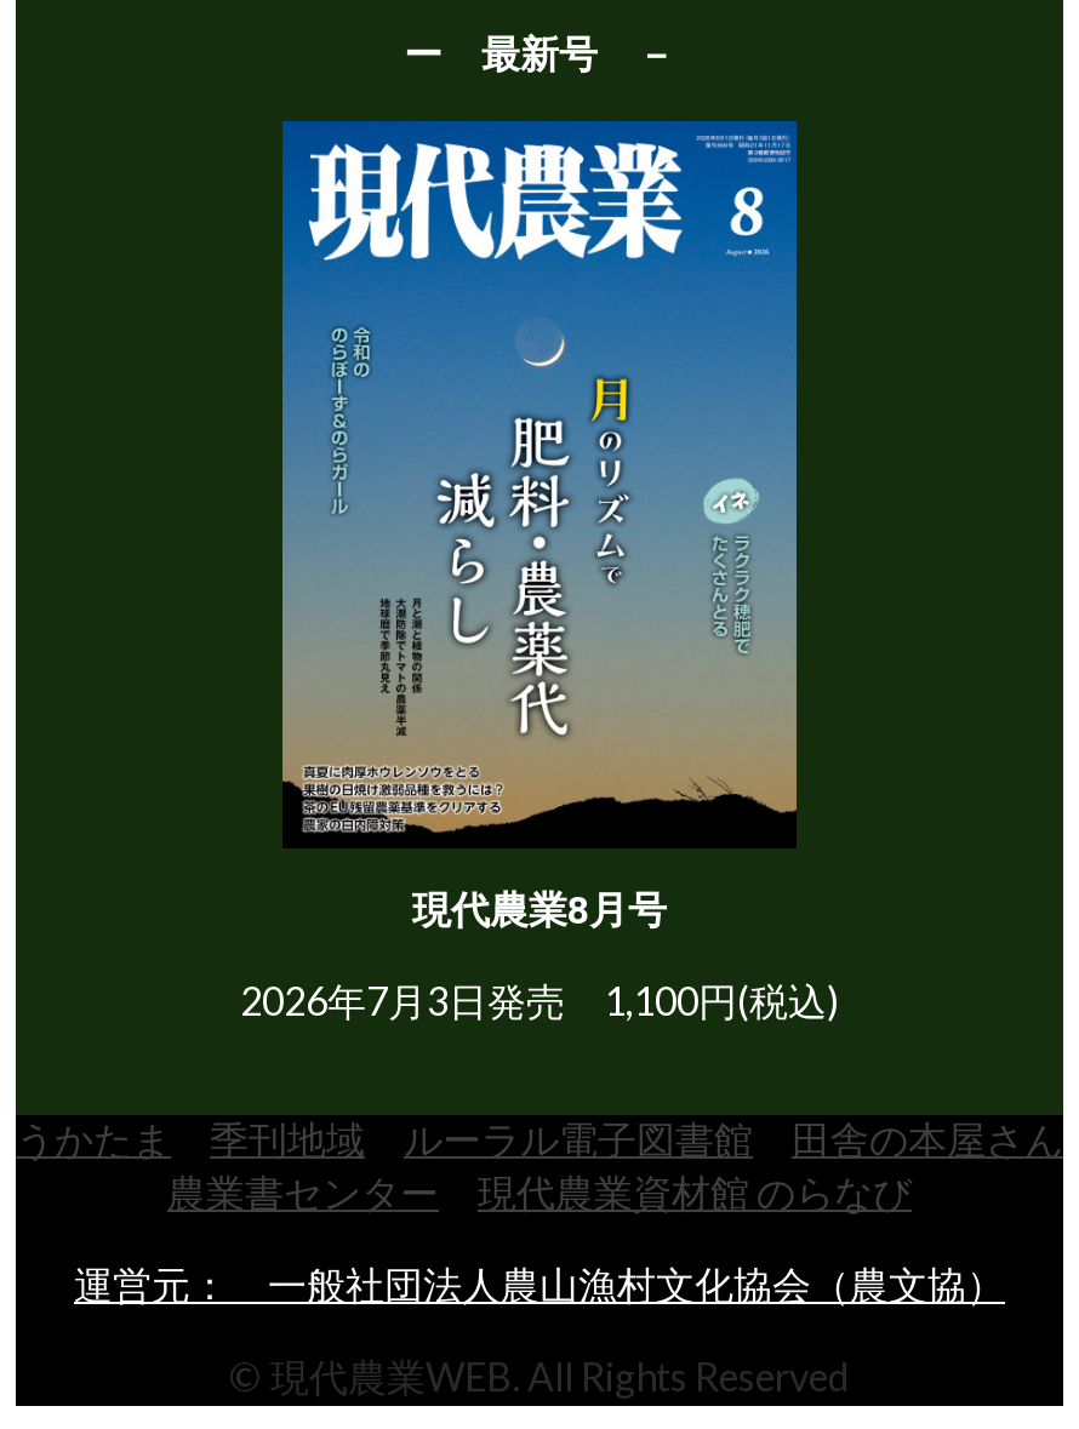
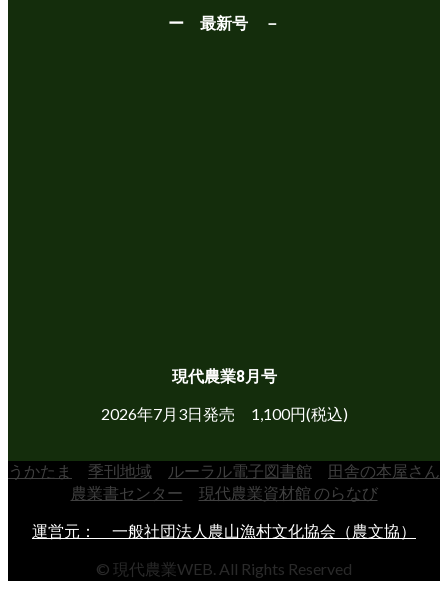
[280,119,799,848] [image] -> none

